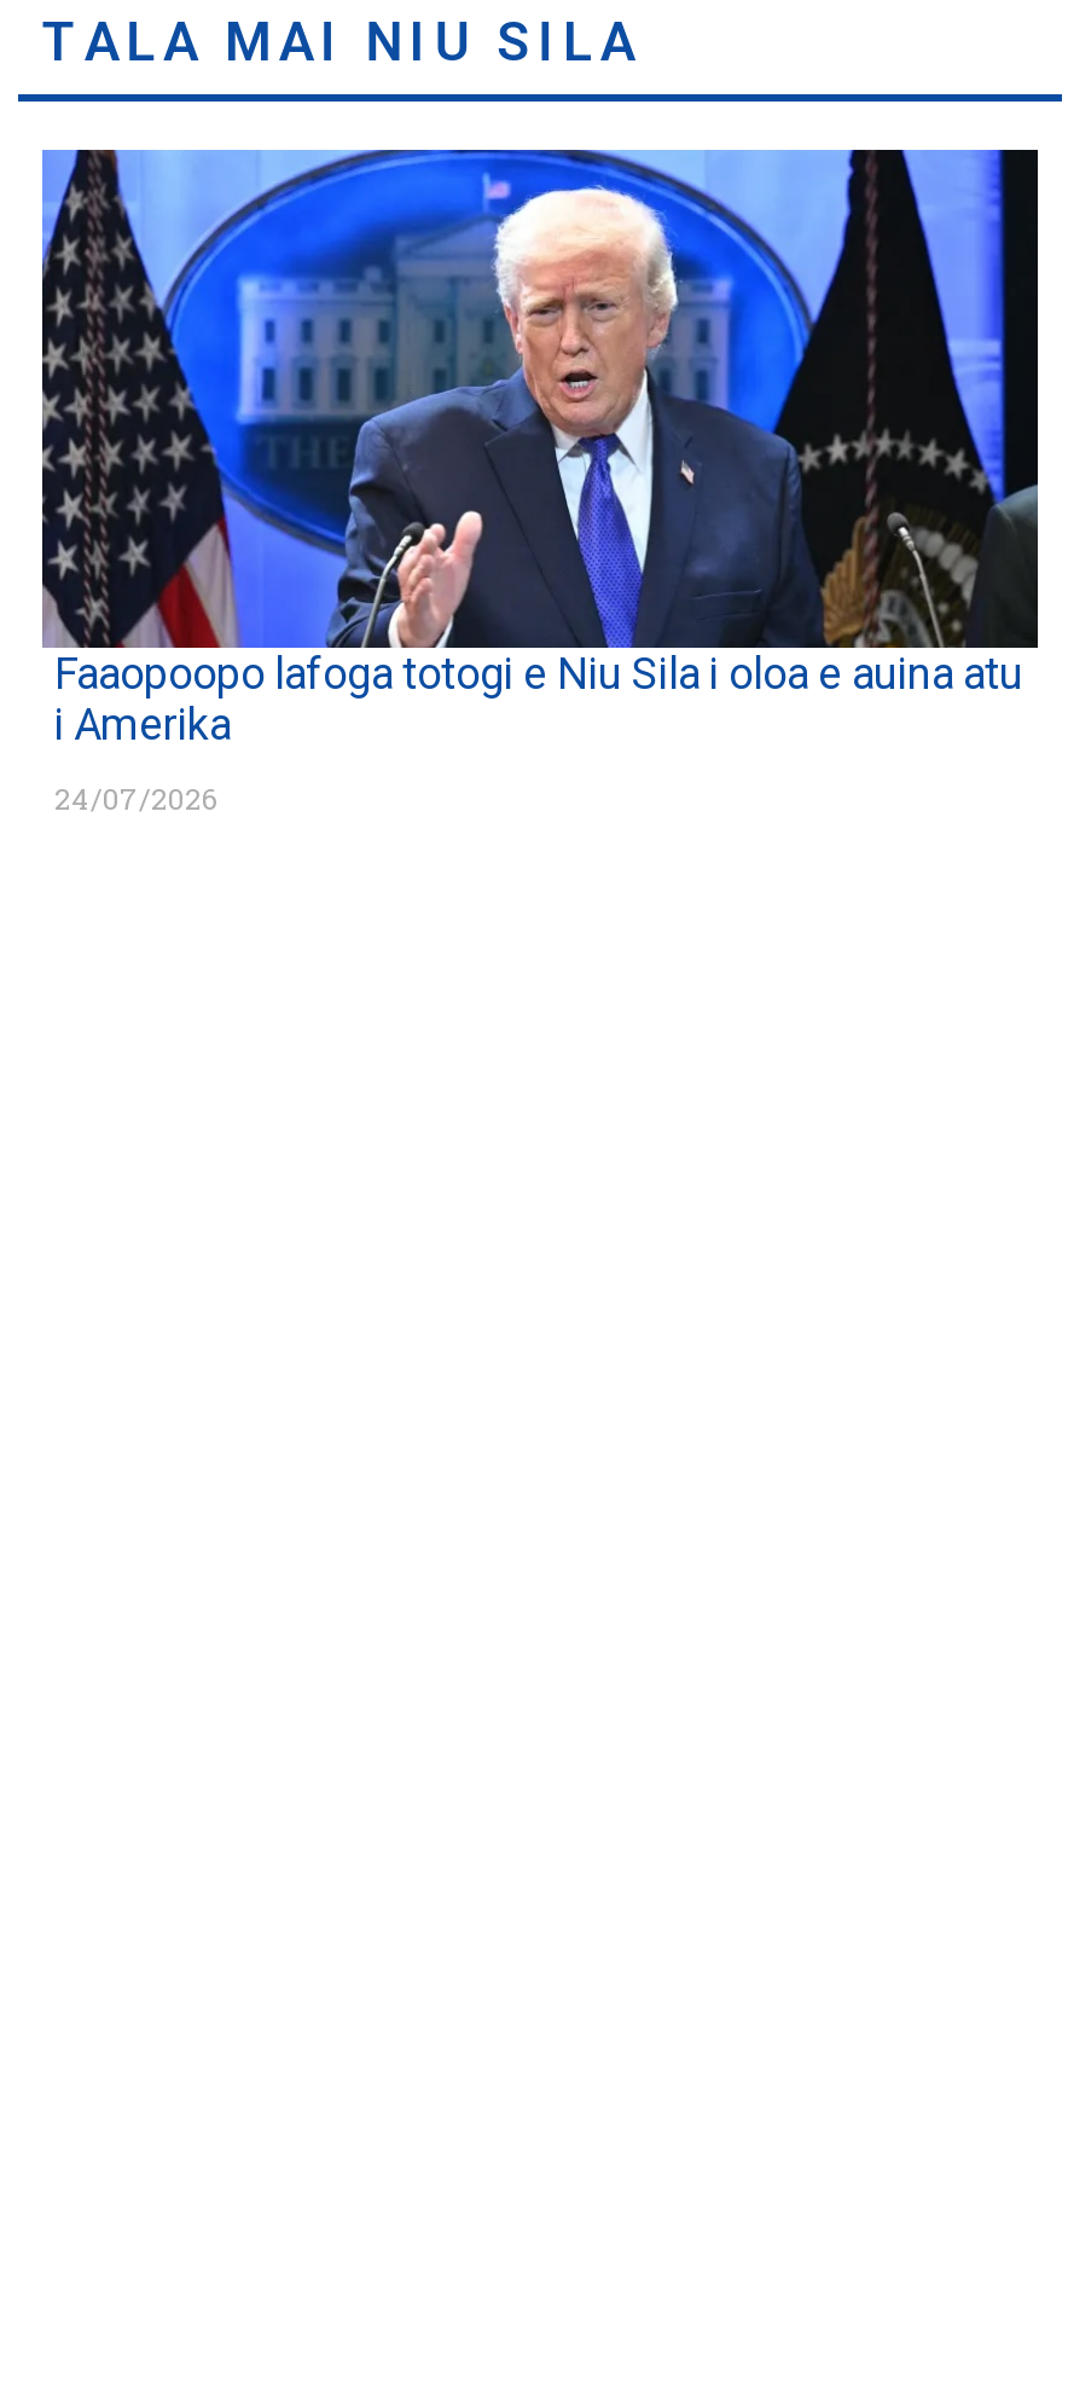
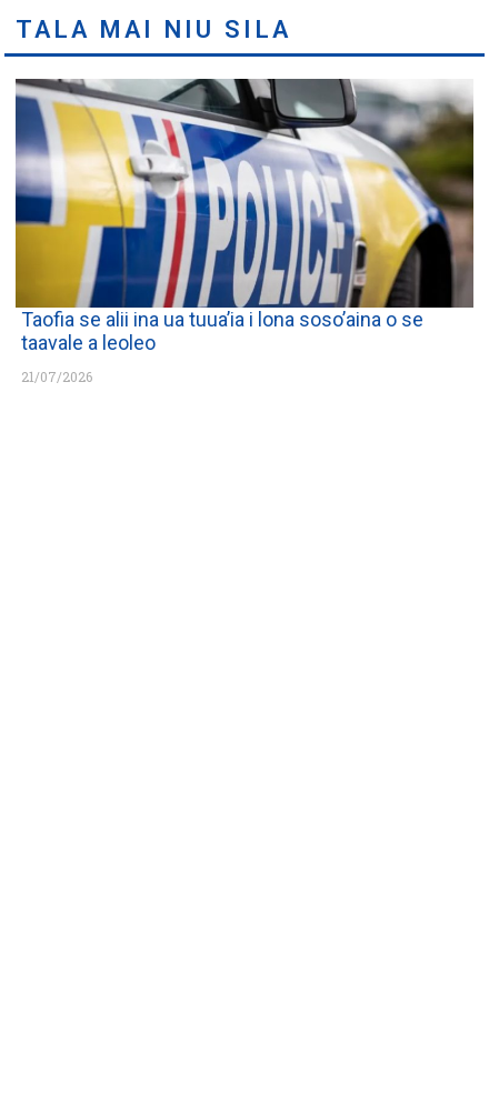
[40,147,1040,750] [image] | Faaopoopo lafoga totogi e Niu Sila i oloa e auina atu | i Amerika -> [14,78,475,354] [image] | Taofia se alii ina ua tuua’ia i lona soso’aina o se | taavale a leoleo
[54,779,216,817] 24/07/2026 -> [21,368,92,386] 21/07/2026

